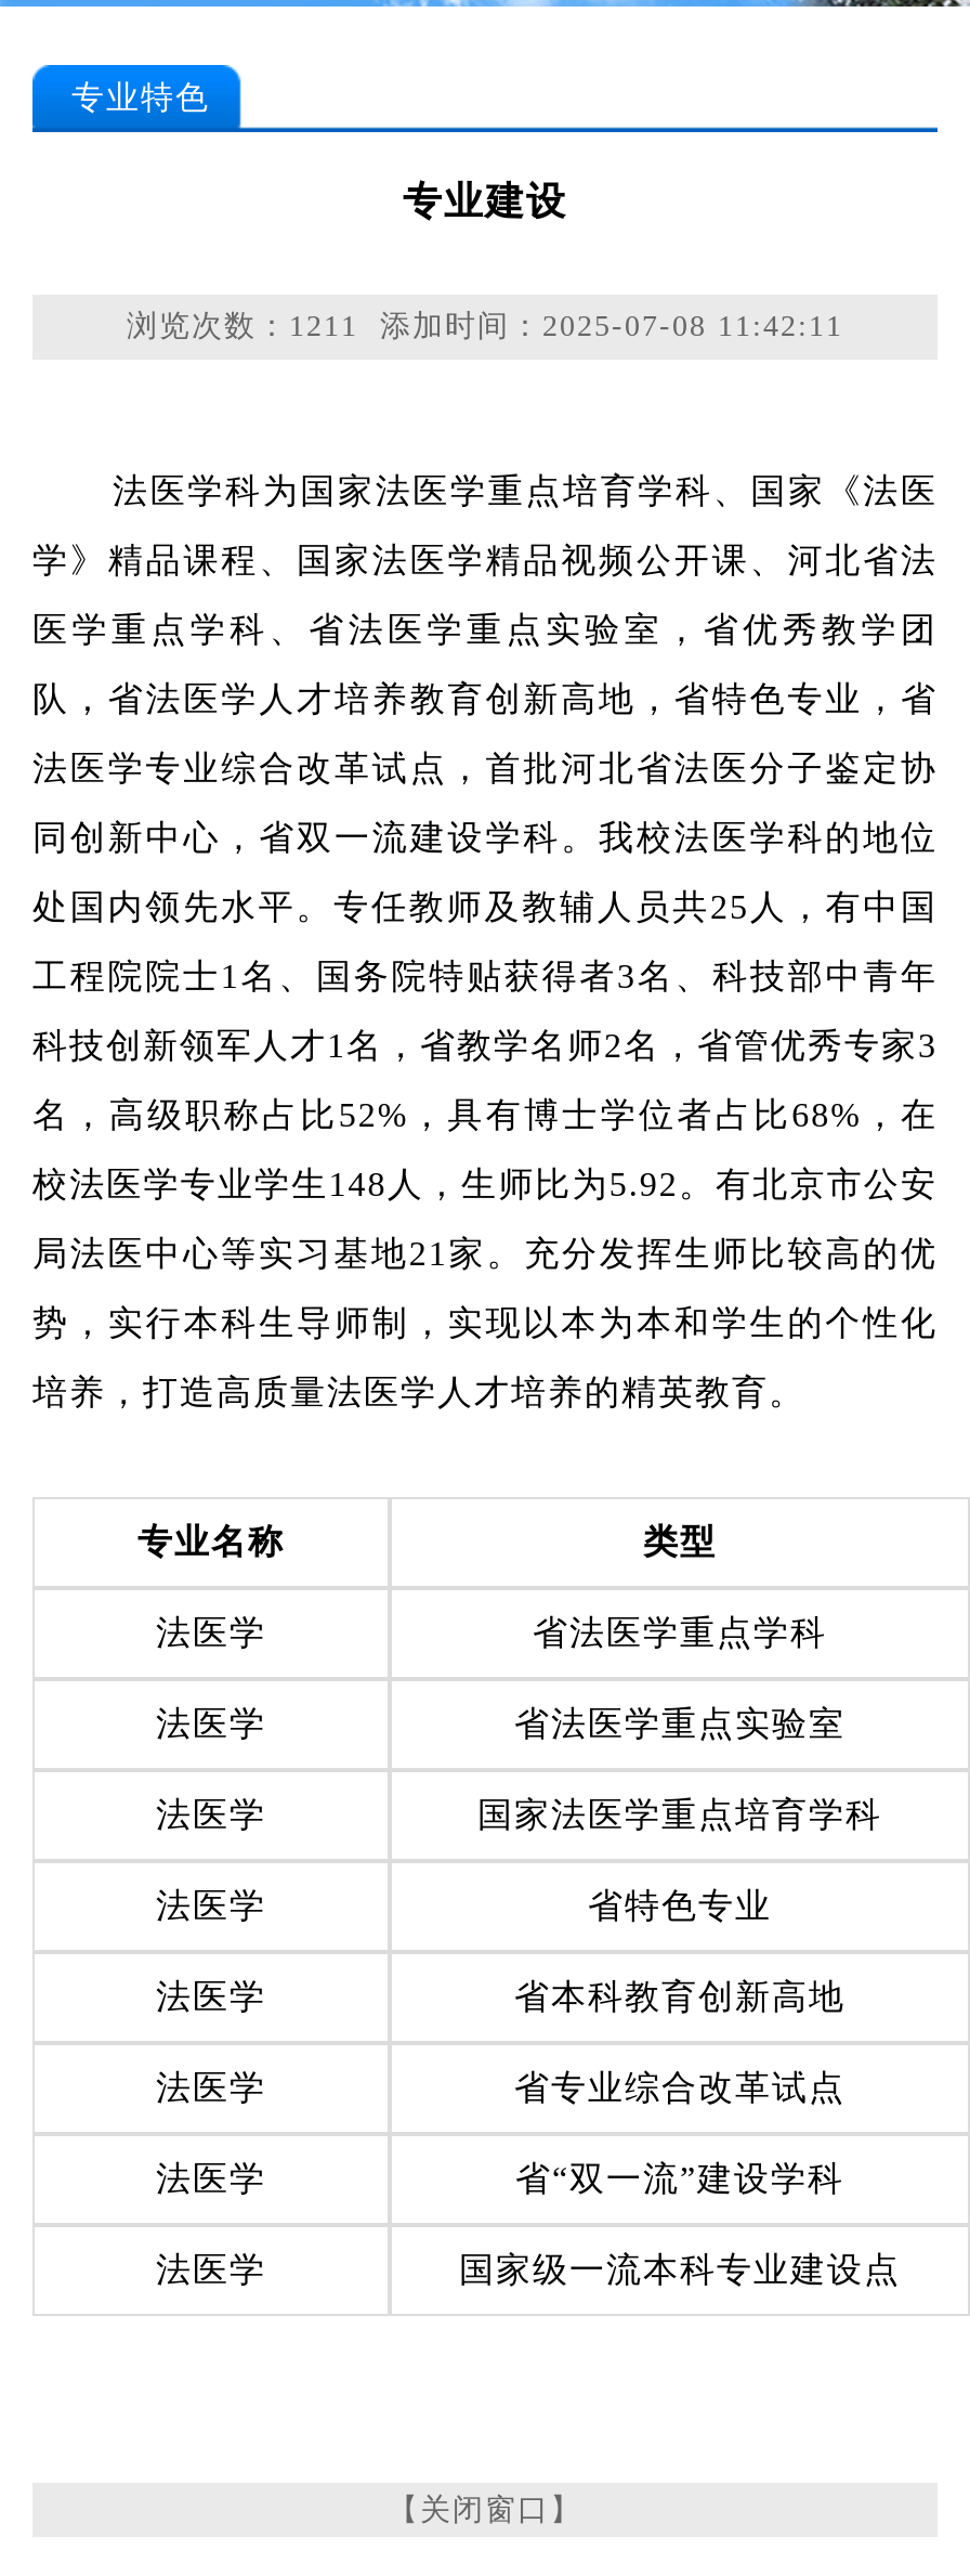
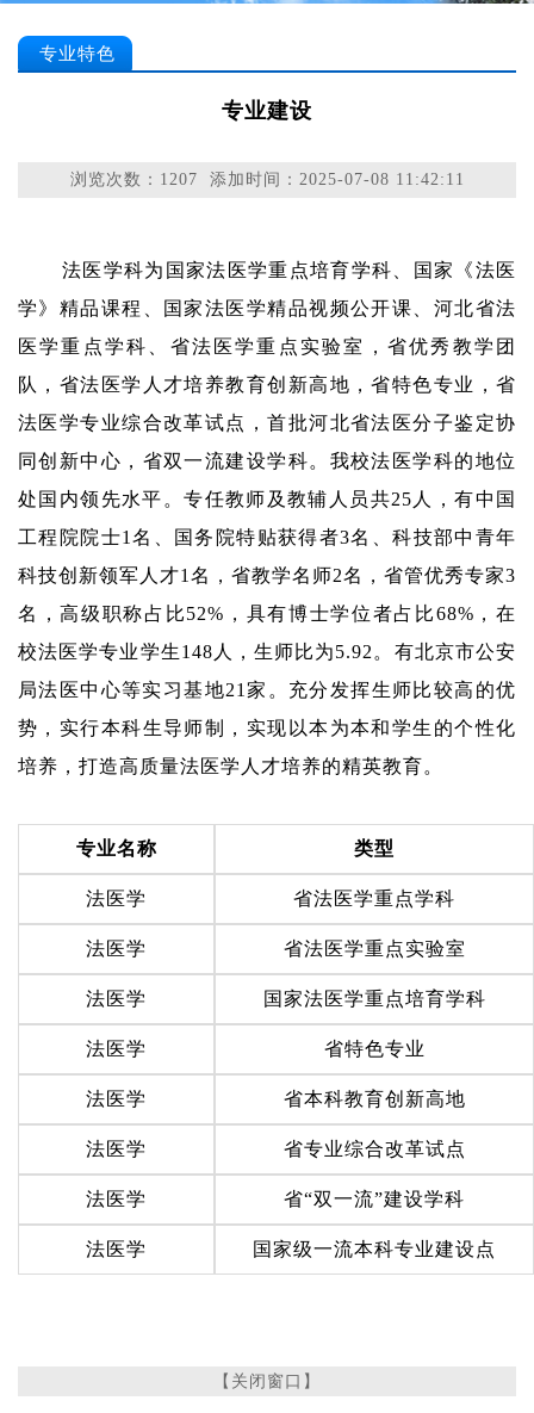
[127,310,843,342] 浏览次数：1211添加时间：2025-07-08 11:42:11 -> [70,171,464,188] 浏览次数：1207添加时间：2025-07-08 11:42:11

